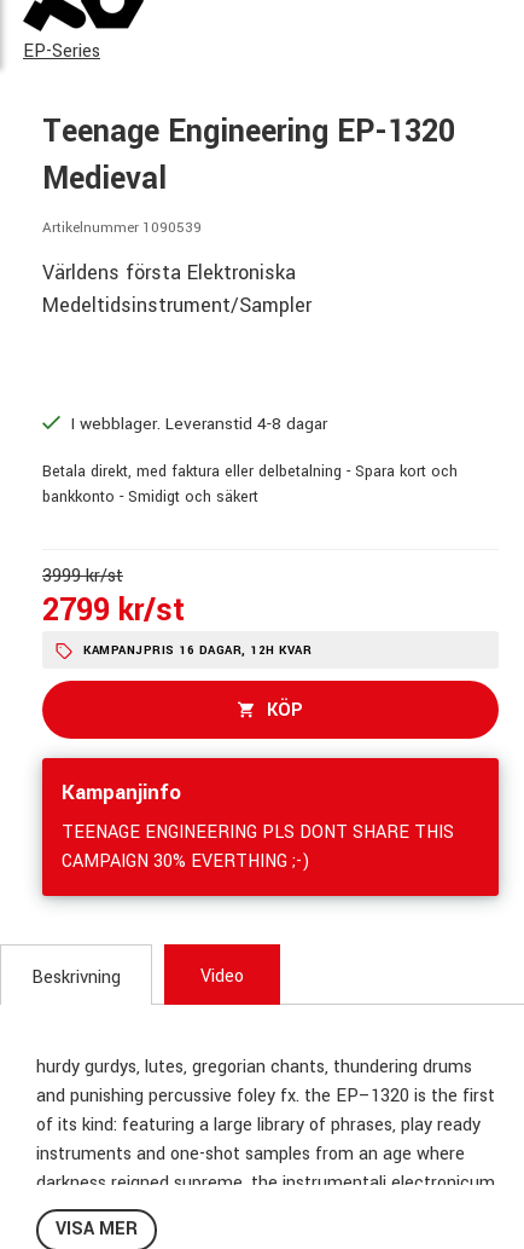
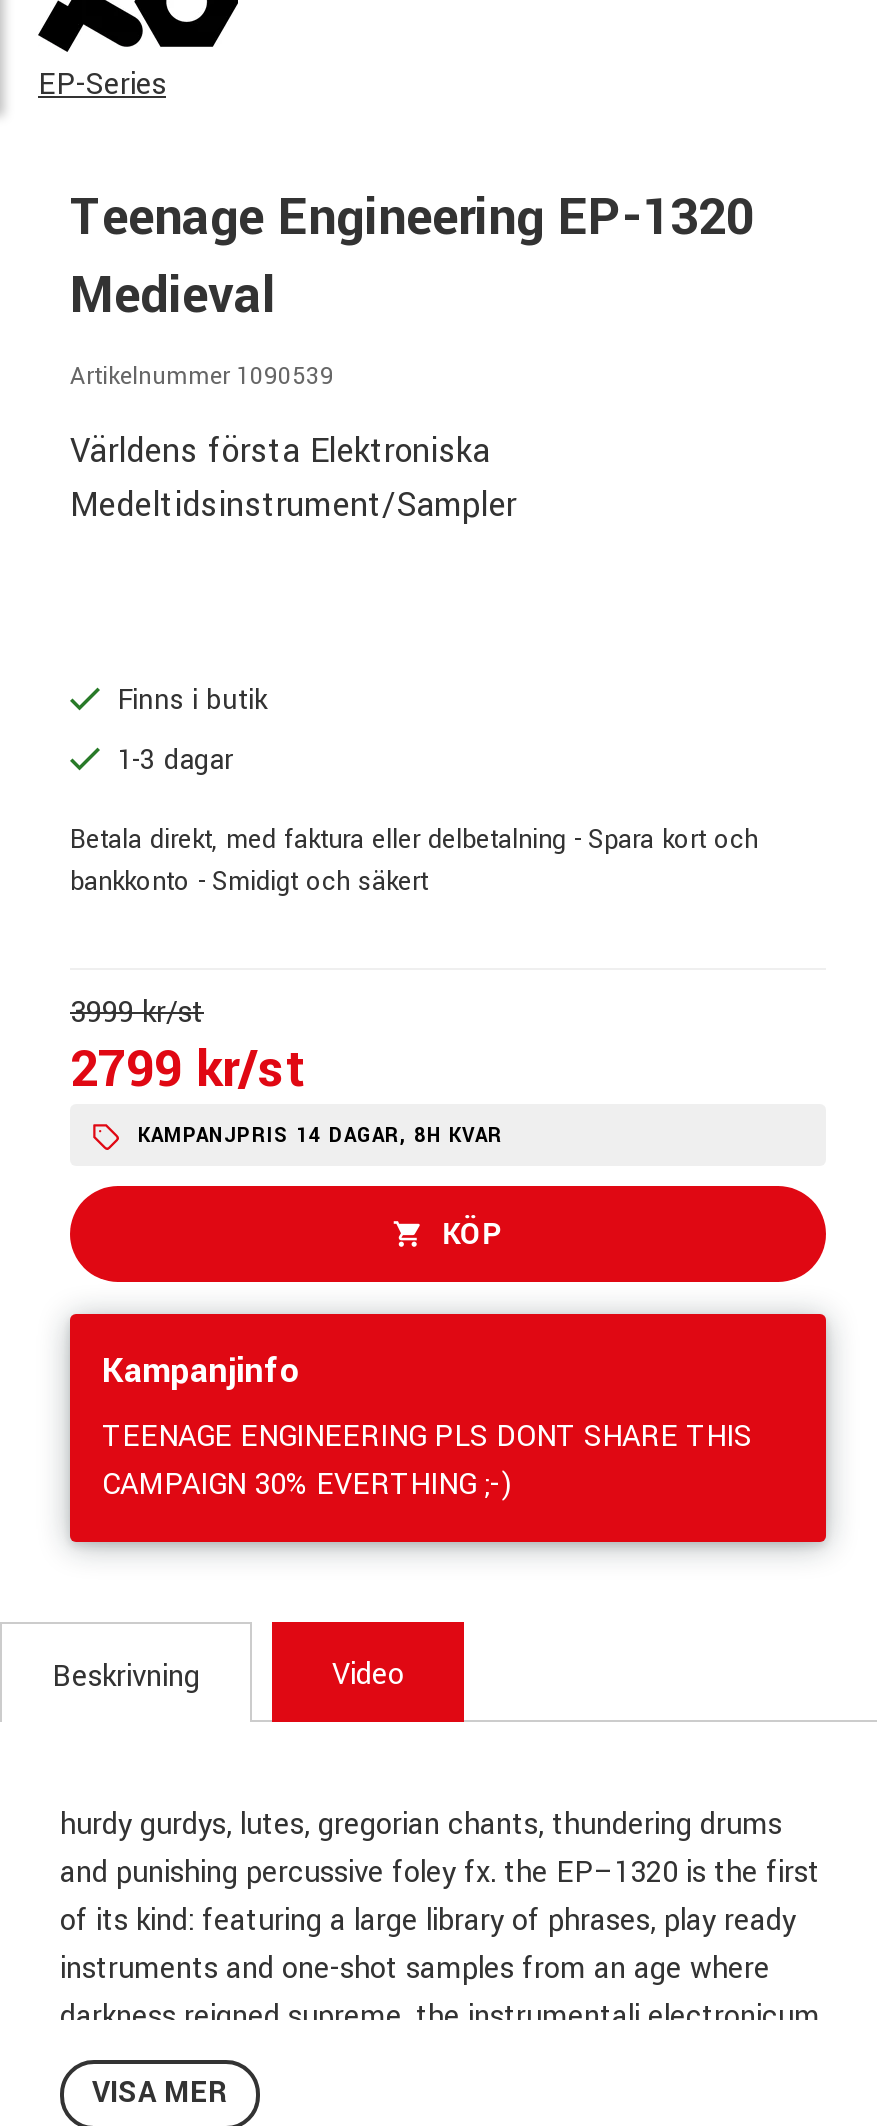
[66,411,327,434] I webblager. Leveranstid 4-8 dagar -> [110,680,268,778] Finns i butik | 1-3 dagar
[83,642,312,659] KAMPANJPRIS 16 DAGAR, 12H KVAR -> [138,1122,503,1150] KAMPANJPRIS 14 DAGAR, 8H KVAR

